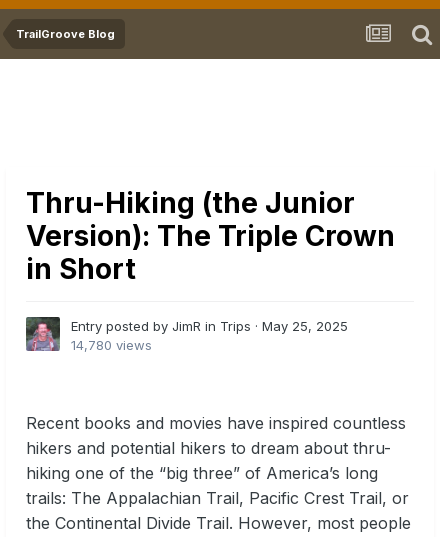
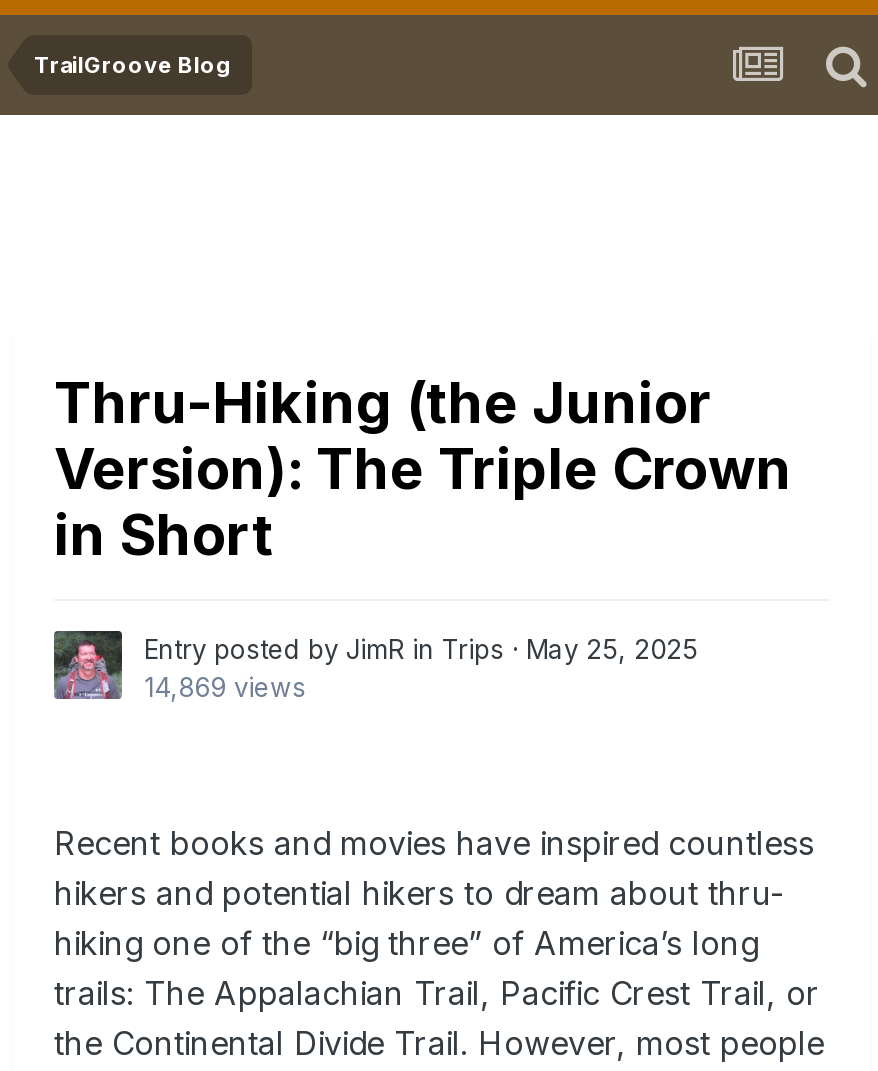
[71,337,152,353] 14,780 views -> [144,672,306,704] 14,869 views

